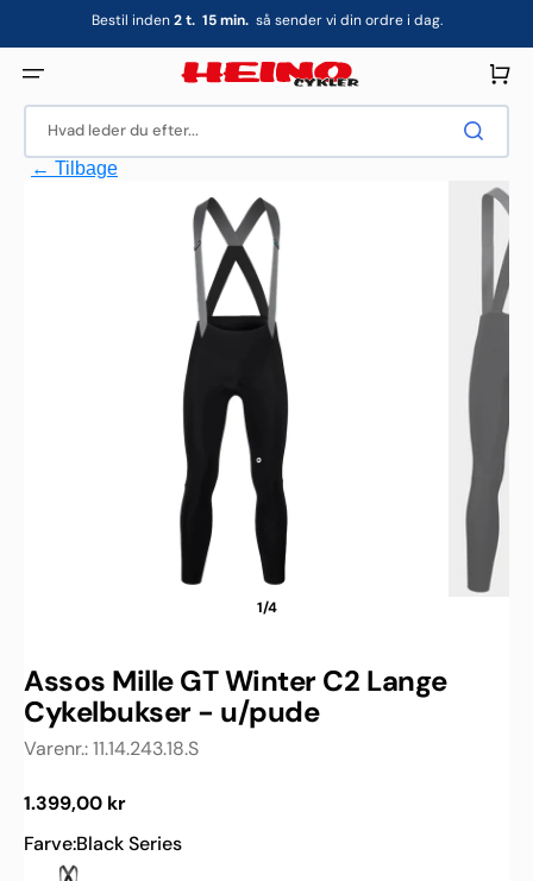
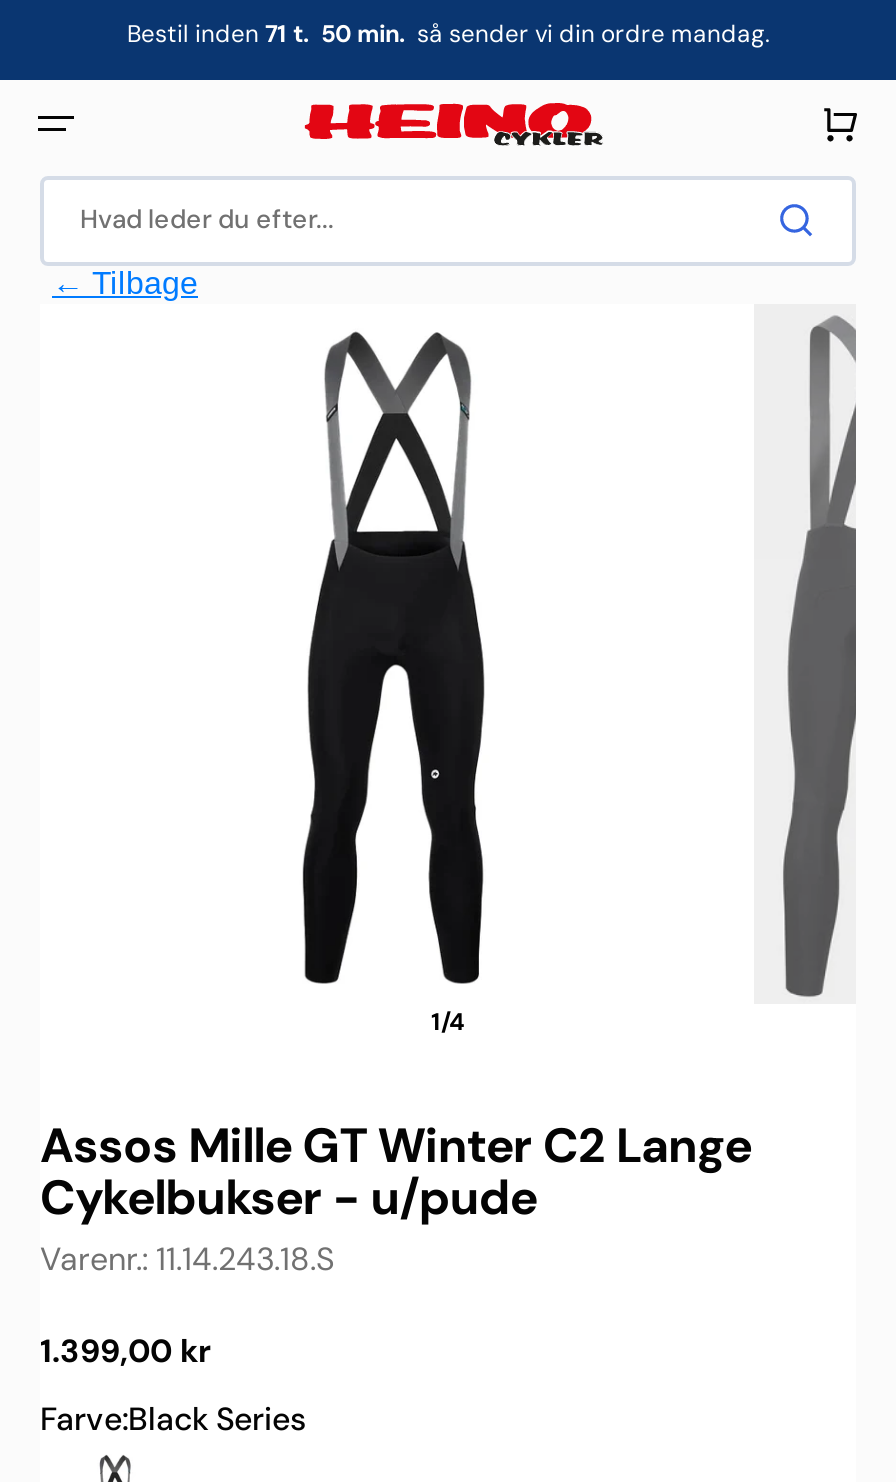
[91,11,442,30] Bestil inden 2 t. 15 min. så sender vi din ordre i dag. -> [127,18,769,50] Bestil inden 71 t. 50 min. så sender vi din ordre mandag.

